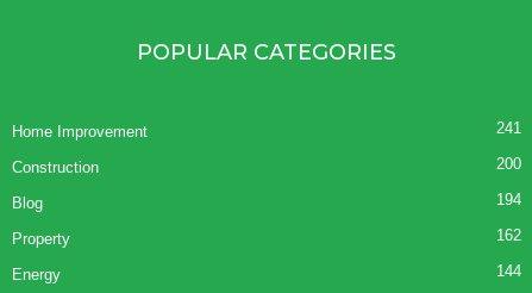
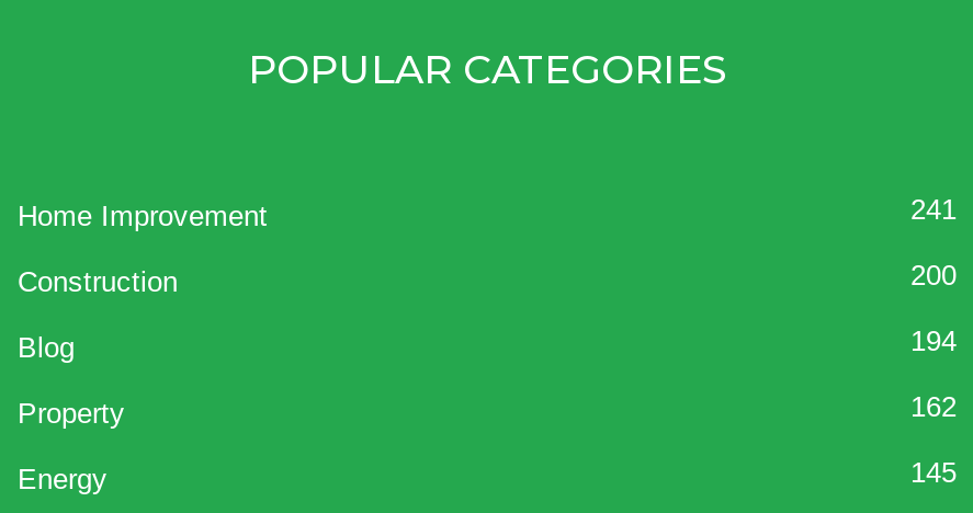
[496,262,521,279] 144 -> [910,457,957,490] 145

